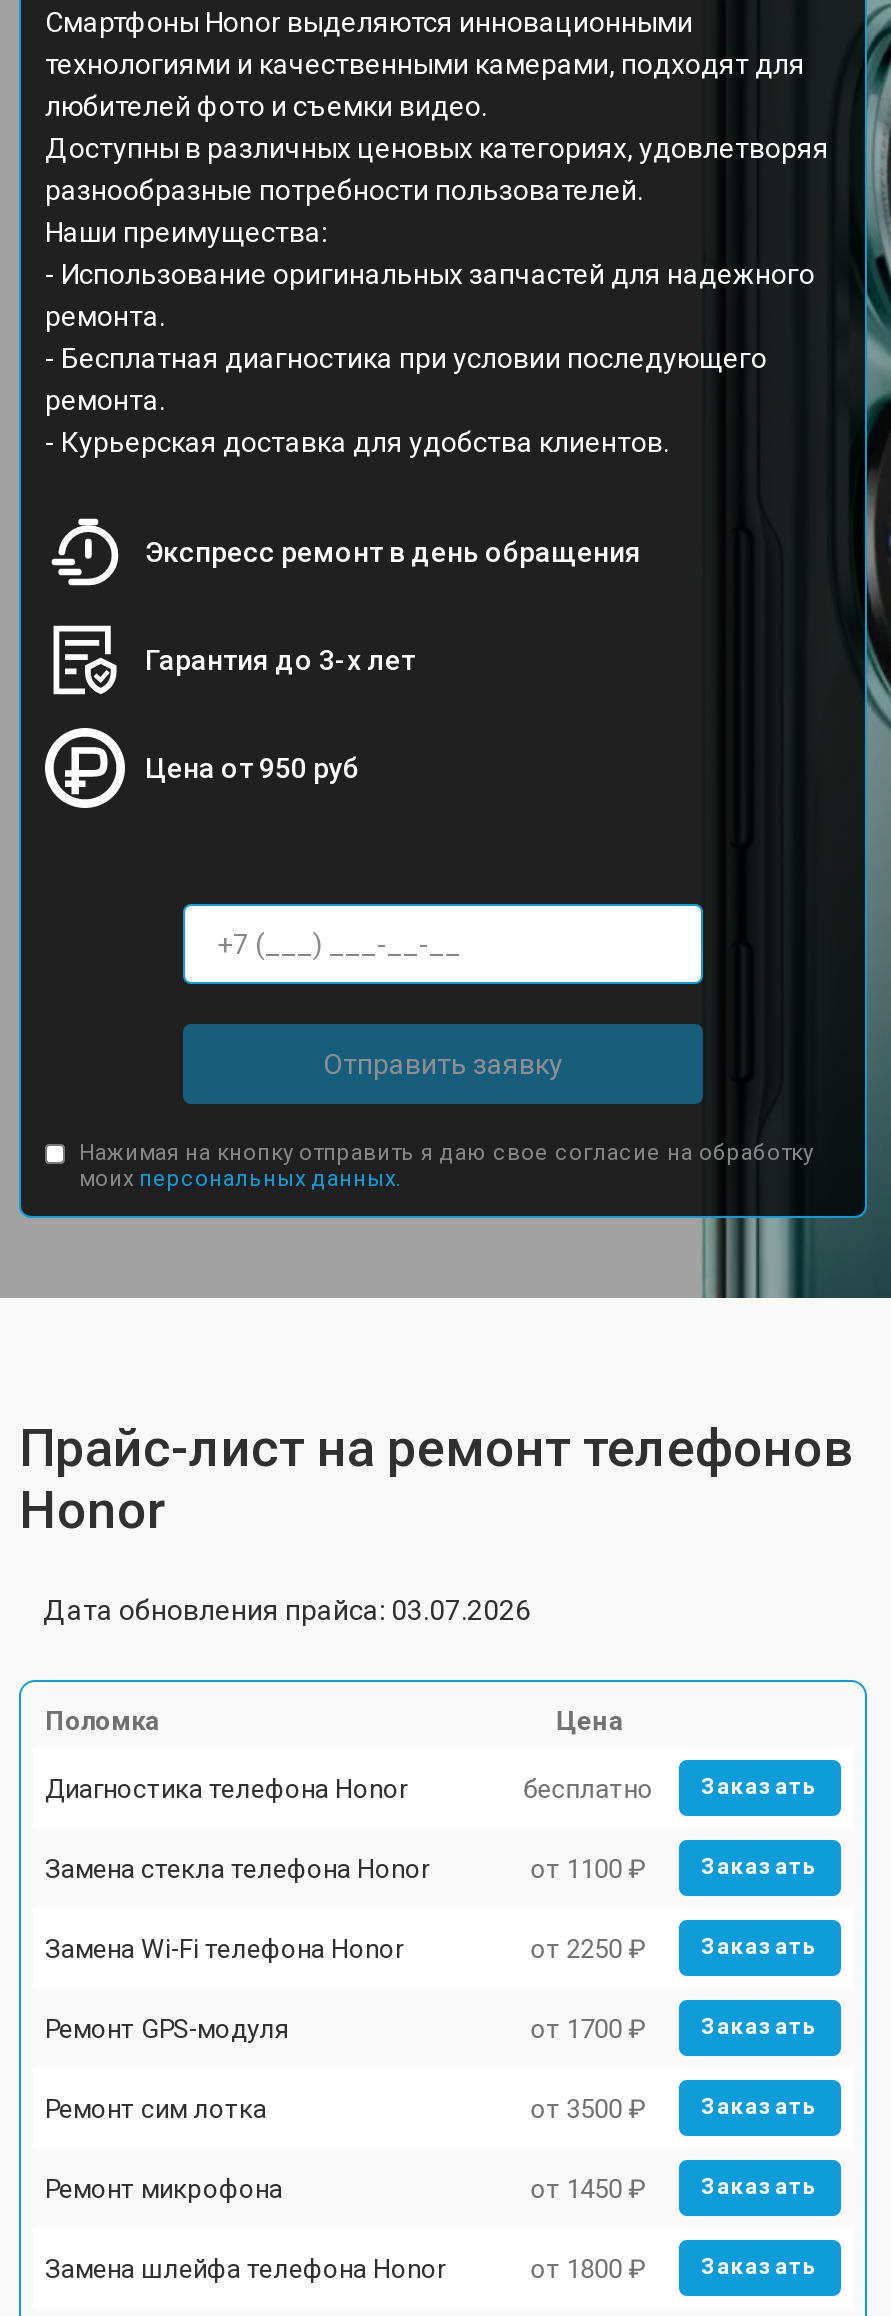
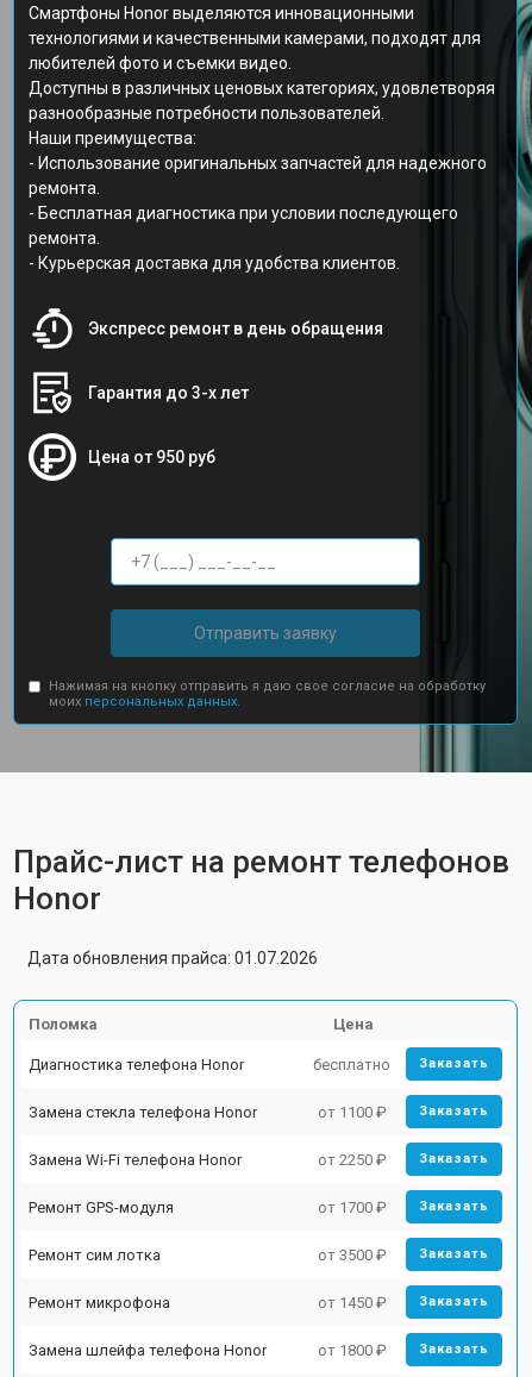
[43,1594,531,1626] Дата обновления прайса: 03.07.2026 -> [27,949,318,968] Дата обновления прайса: 01.07.2026

